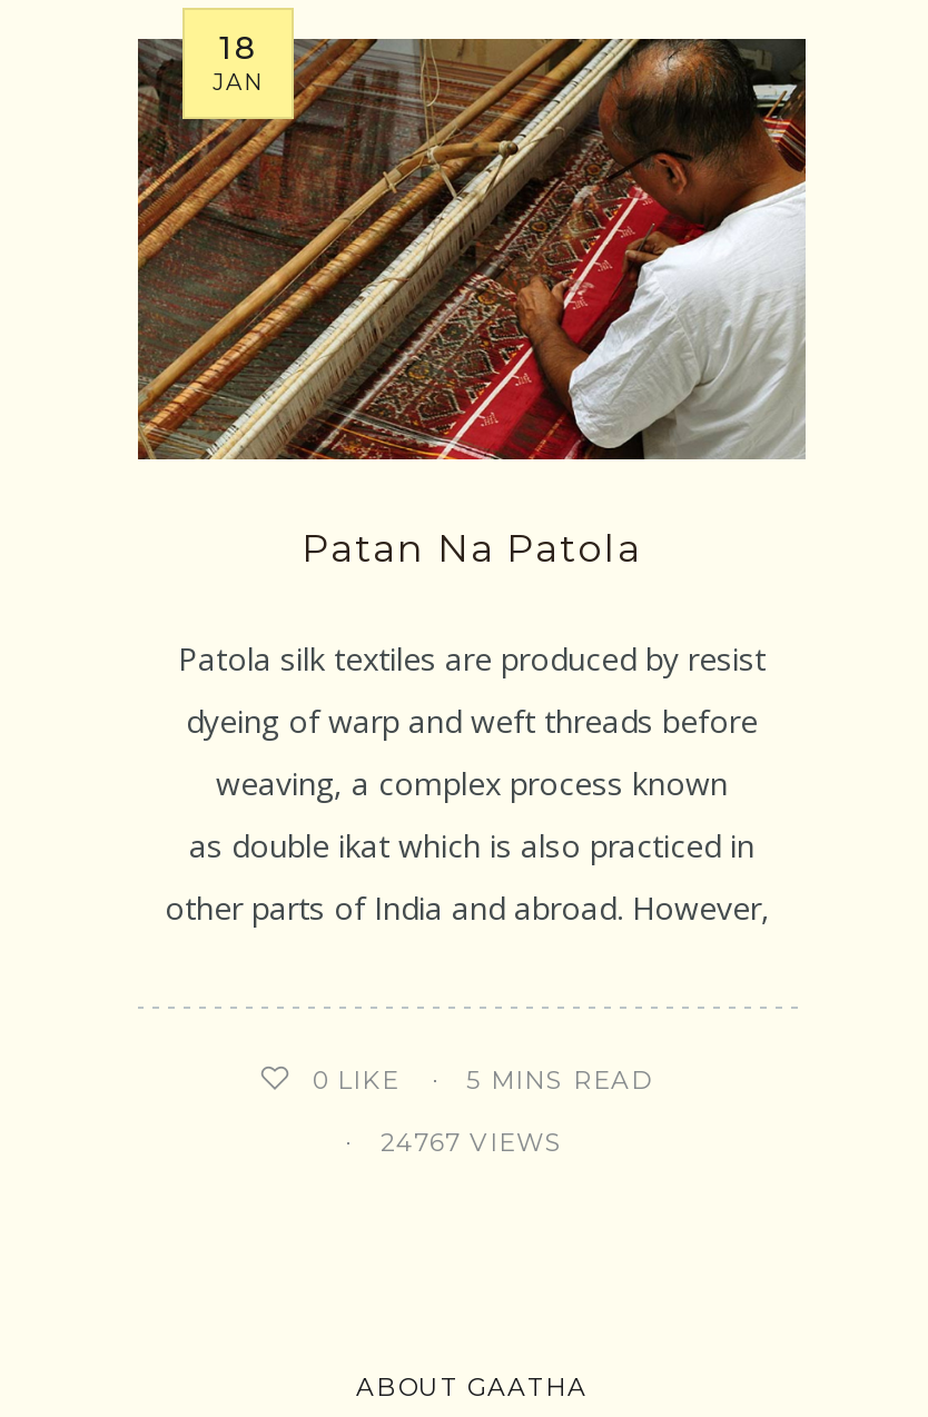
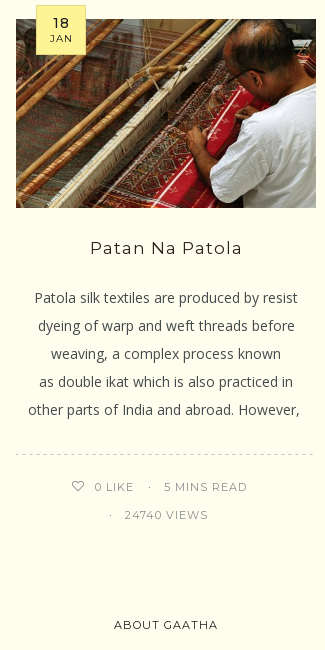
[381,1128,563,1159] 24767 VIEWS -> [124,508,207,522] 24740 VIEWS

